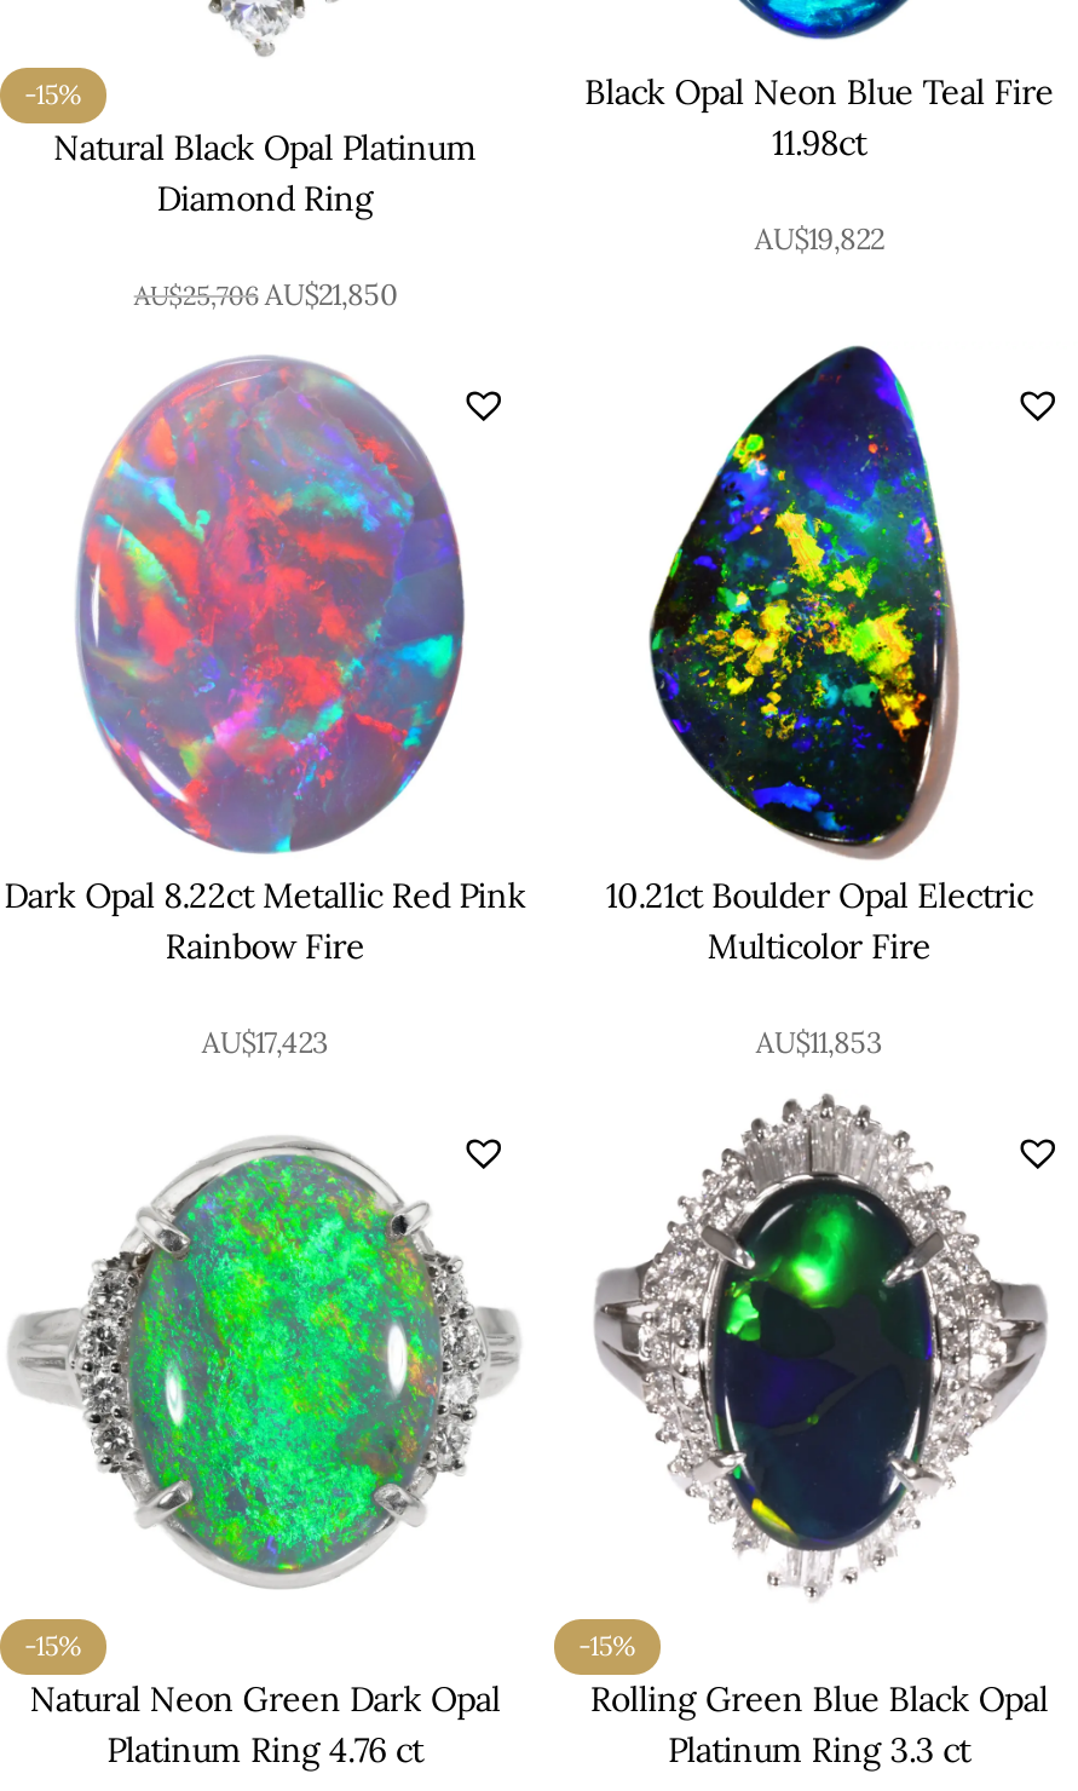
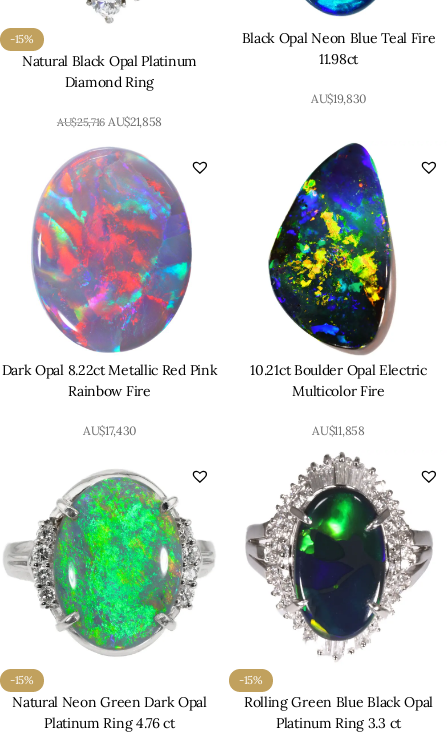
[754,220,884,257] AU$19,822 -> [311,91,366,106] AU$19,830
[134,276,396,312] AU$25,706 AU$21,850 -> [57,114,162,129] AU$25,716 AU$21,858
[202,1024,328,1060] AU$17,423 -> [83,423,136,438] AU$17,430
[756,1024,882,1060] AU$11,853 -> [312,423,365,438] AU$11,858

